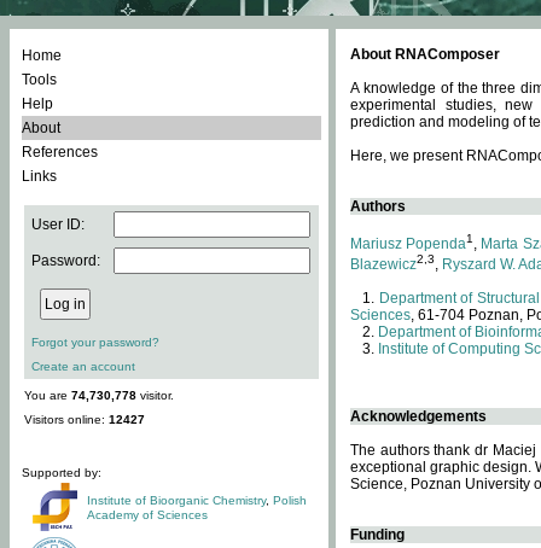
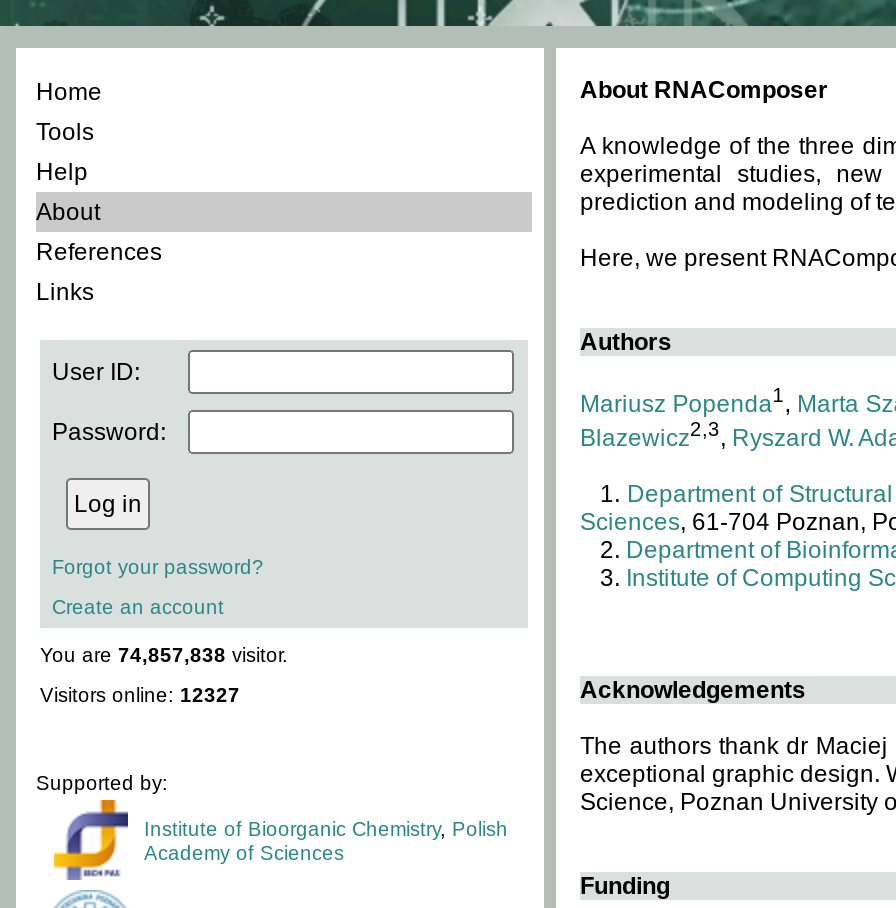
[24,389,174,402] You are 74,730,778 visitor. -> [40,644,288,666] You are 74,857,838 visitor.
[24,413,145,426] Visitors online: 12427 -> [40,684,240,706] Visitors online: 12327

